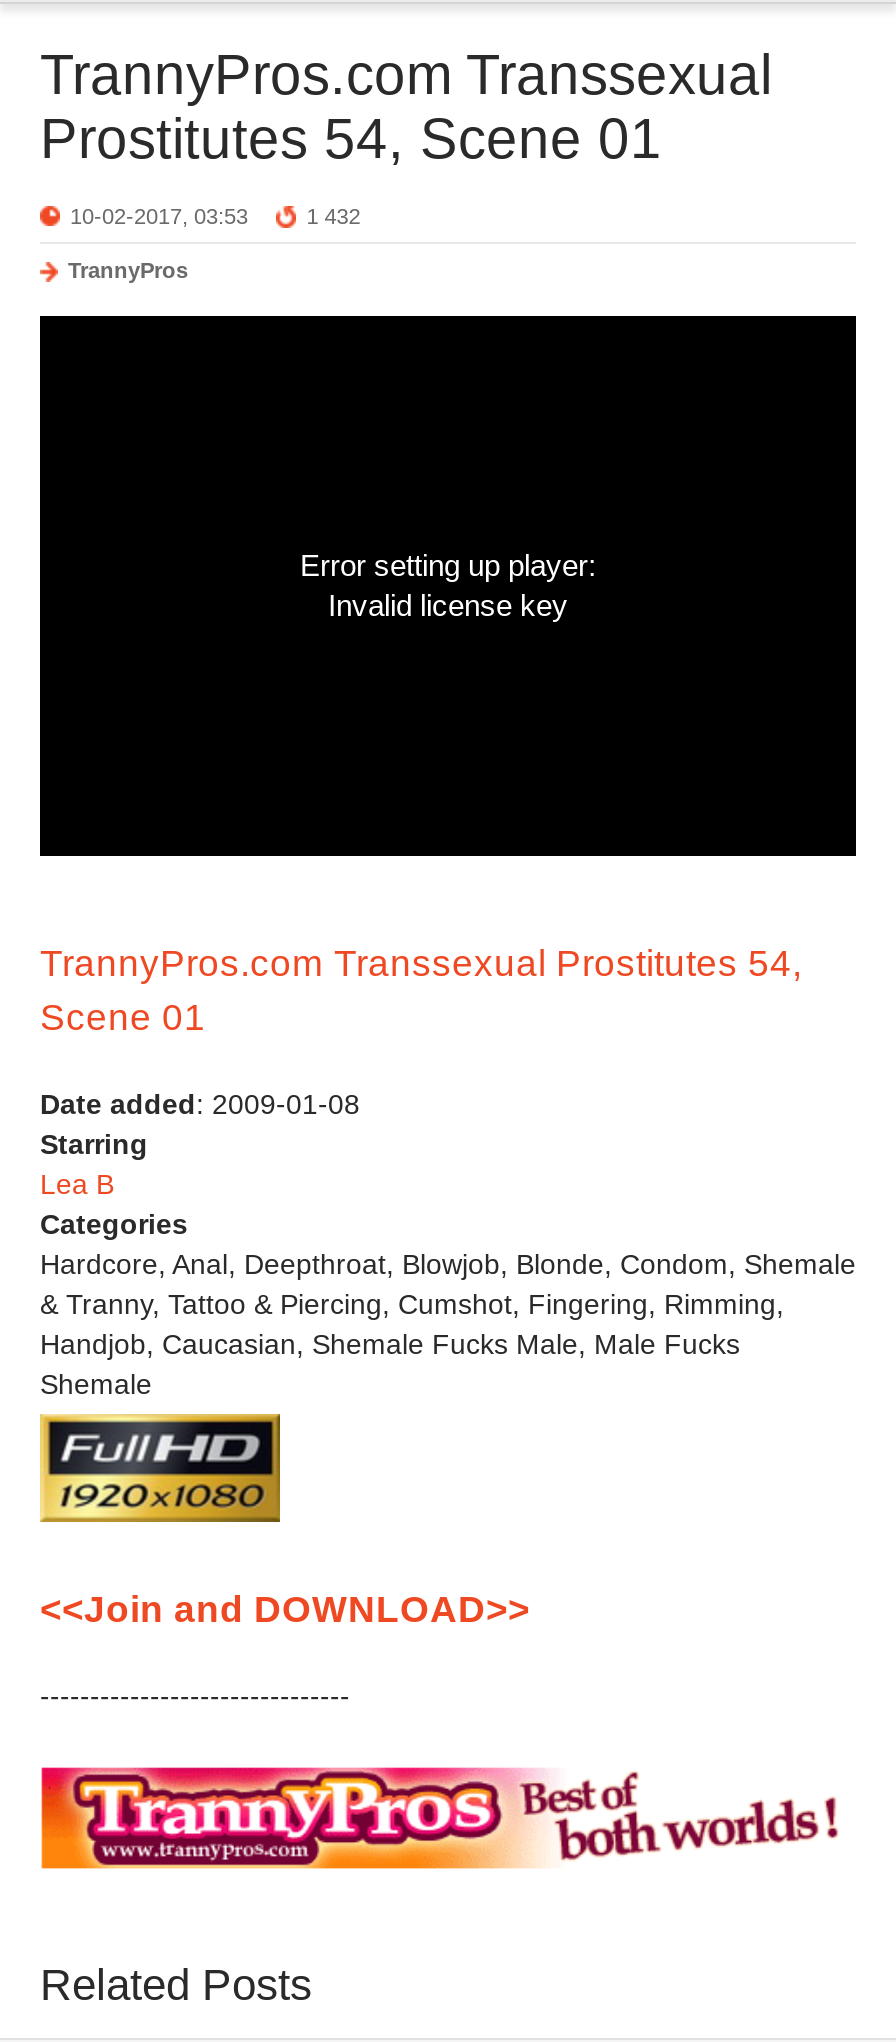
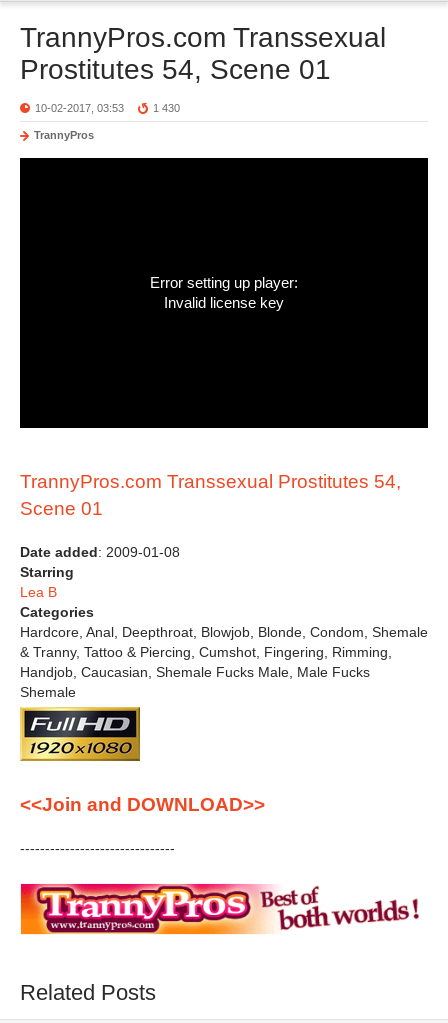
[306,204,360,228] 1 432 -> [153,102,180,114] 1 430

